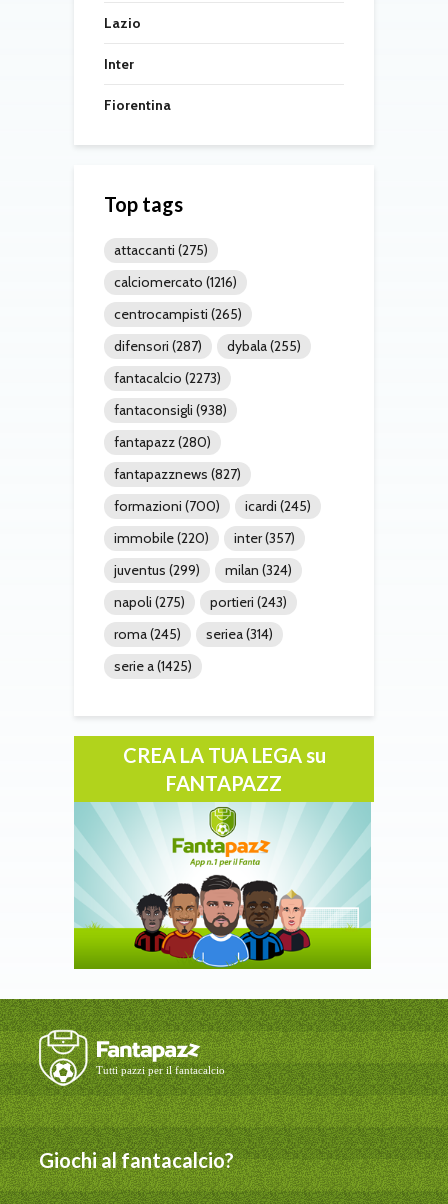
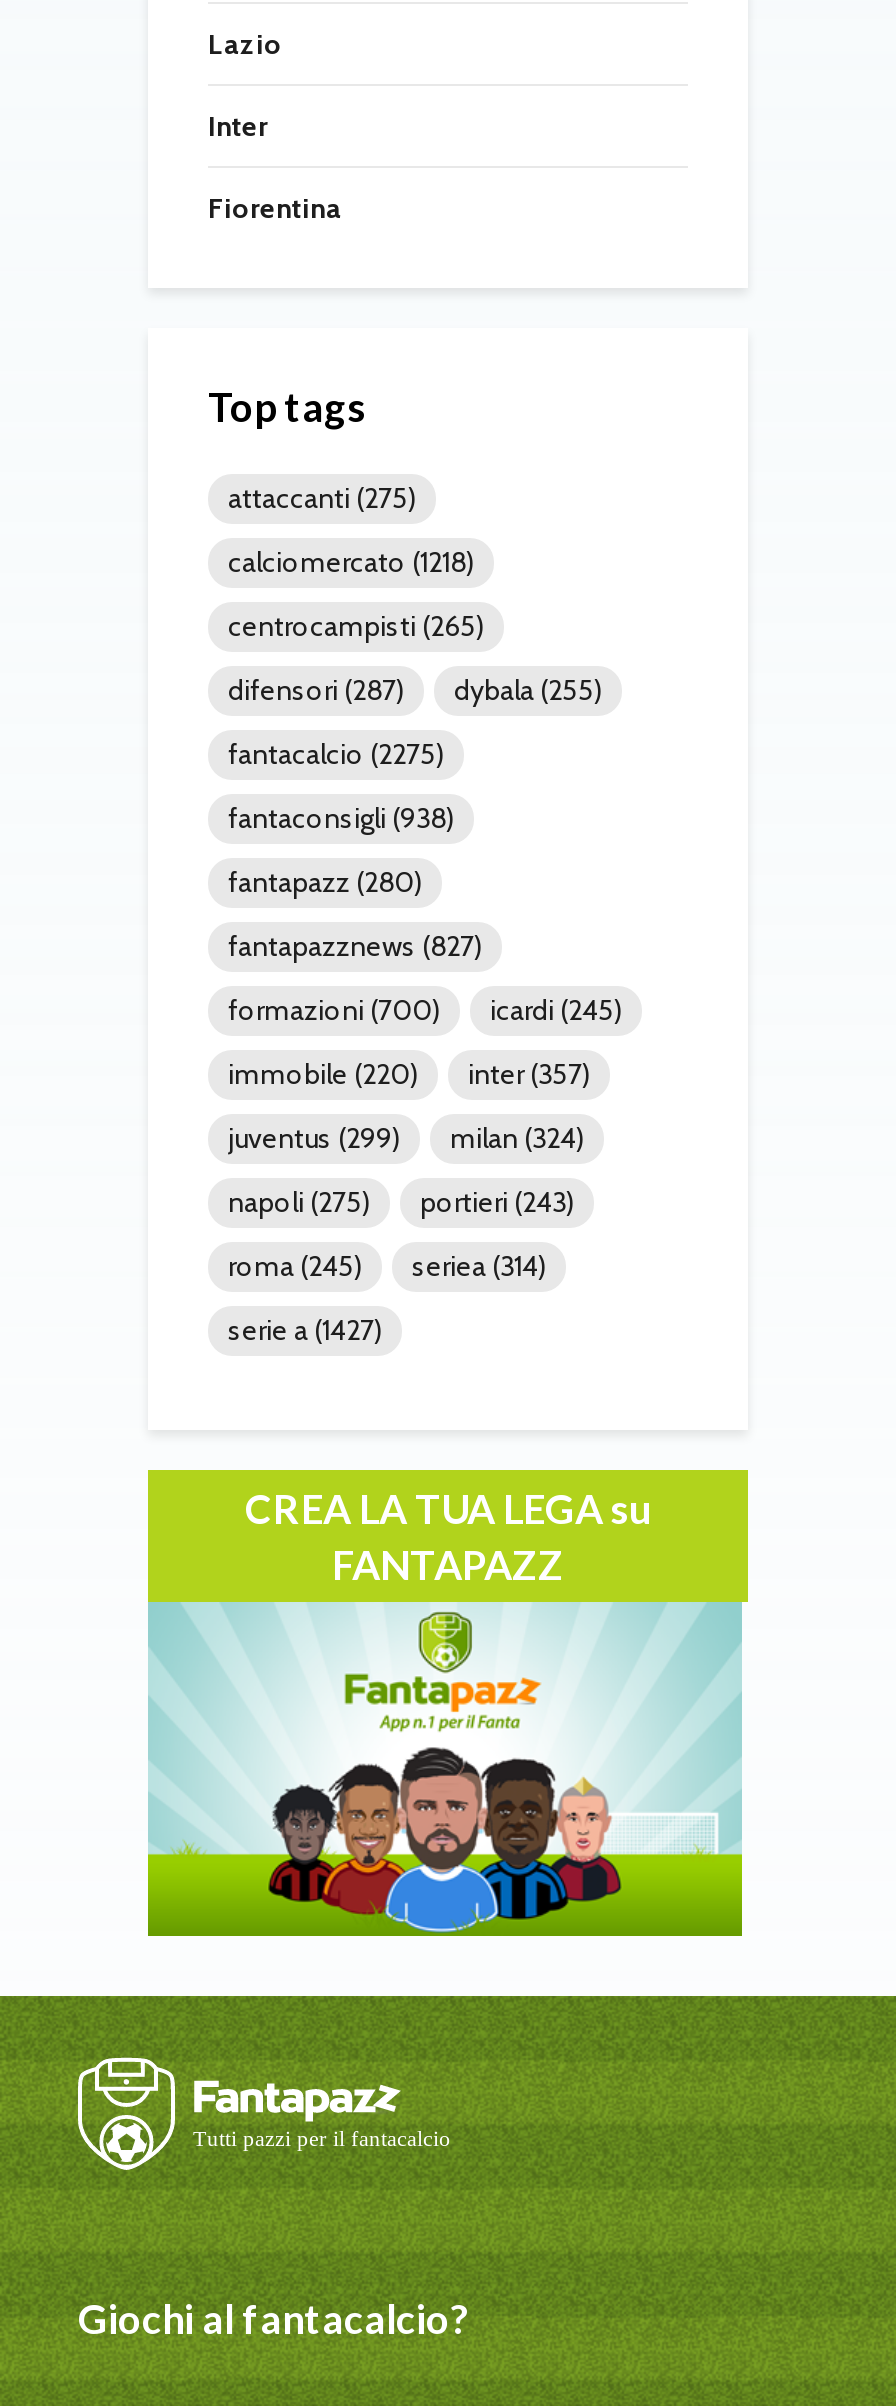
[114,273,237,291] calciomercato (1216) -> [228,543,474,579] calciomercato (1218)
[114,369,221,387] fantacalcio (2273) -> [228,735,444,771] fantacalcio (2275)
[114,657,192,675] serie a (1425) -> [228,1311,382,1347] serie a (1427)

